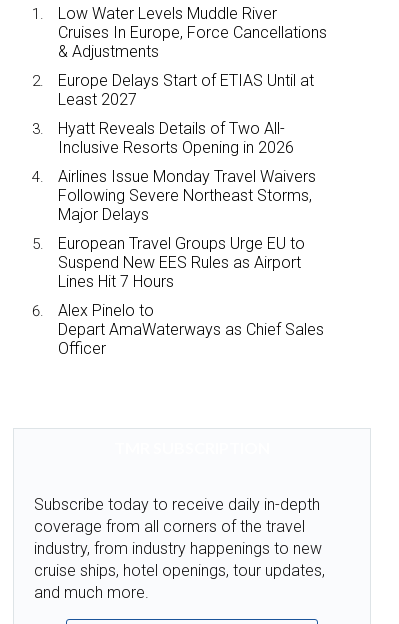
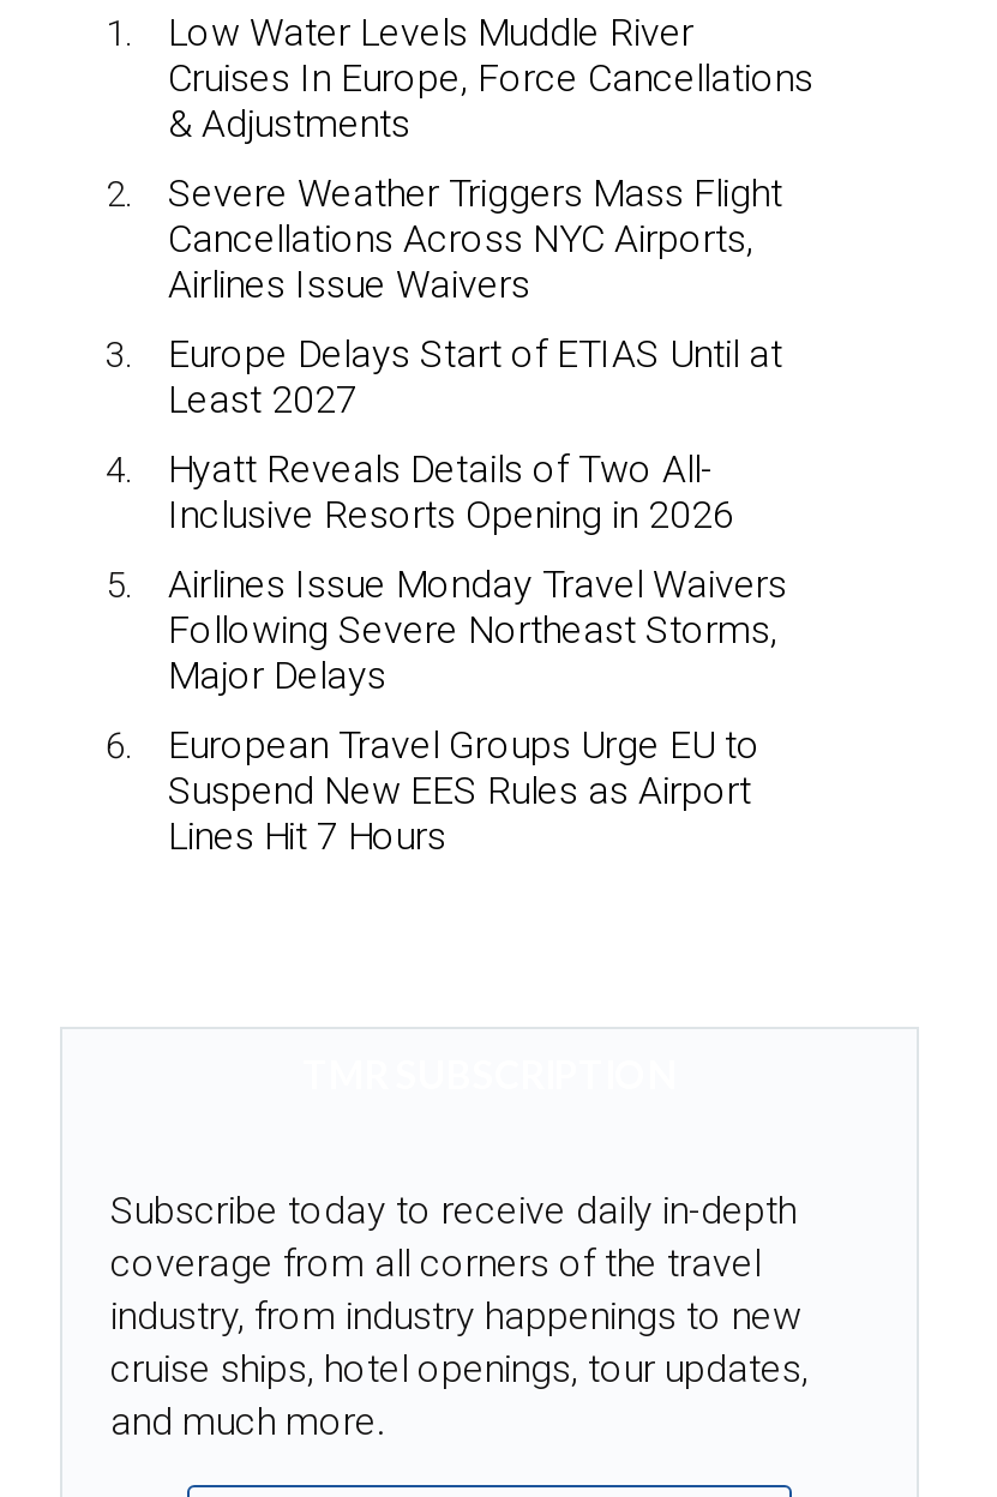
none -> [168,172,782,308] Severe Weather Triggers Mass Flight | Cancellations Across NYC Airports, | Airlines Issue Waivers
moved [58,71,316,291] -> [168,332,787,860]: Europe Delays Start of ETIAS Until at | Least 2027 | Hyatt Reveals Details of Two All- | ... | Suspend New EES Rules as Airport | Lines Hit 7 Hours
[58,301,324,358] Alex Pinelo to | Depart AmaWaterways as Chief Sales | Officer -> none

